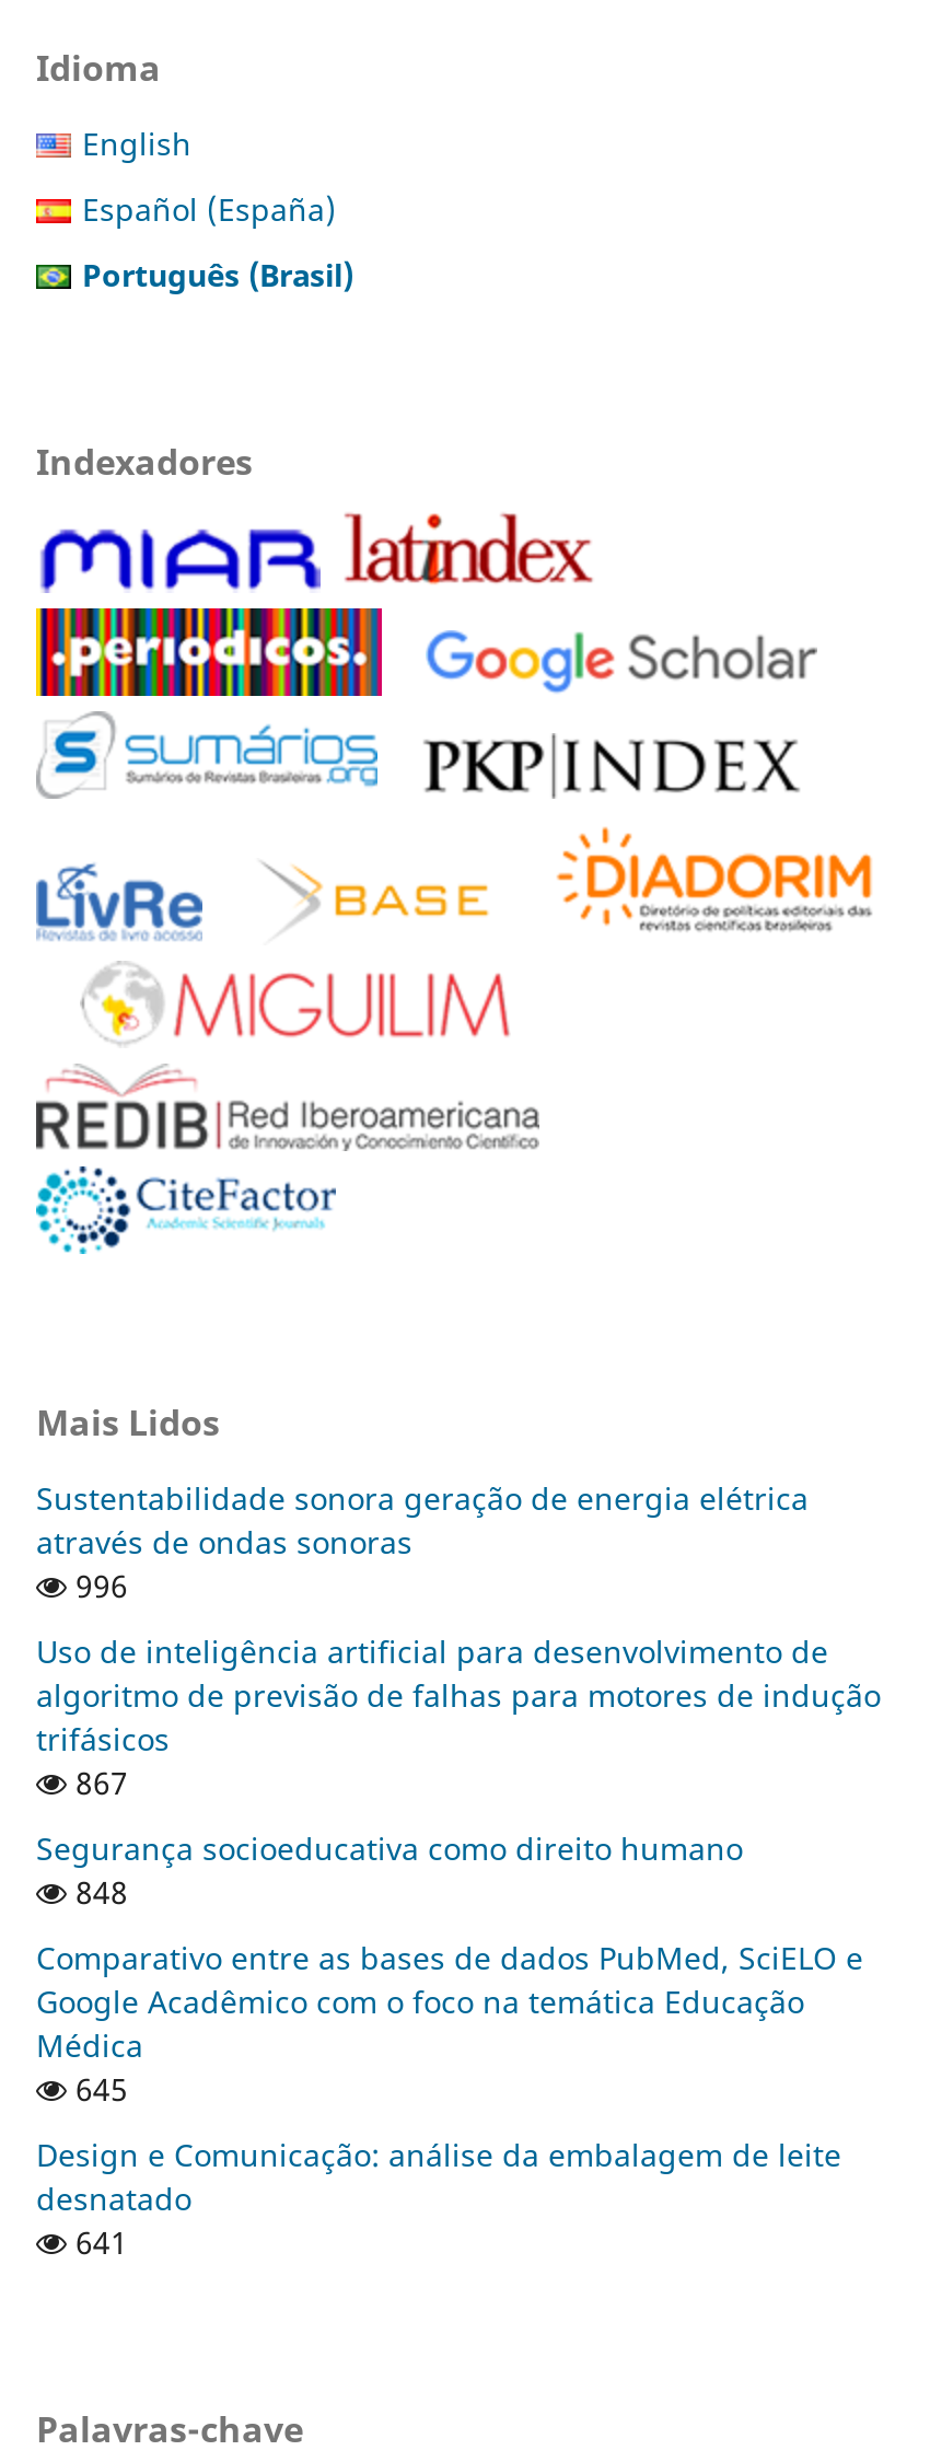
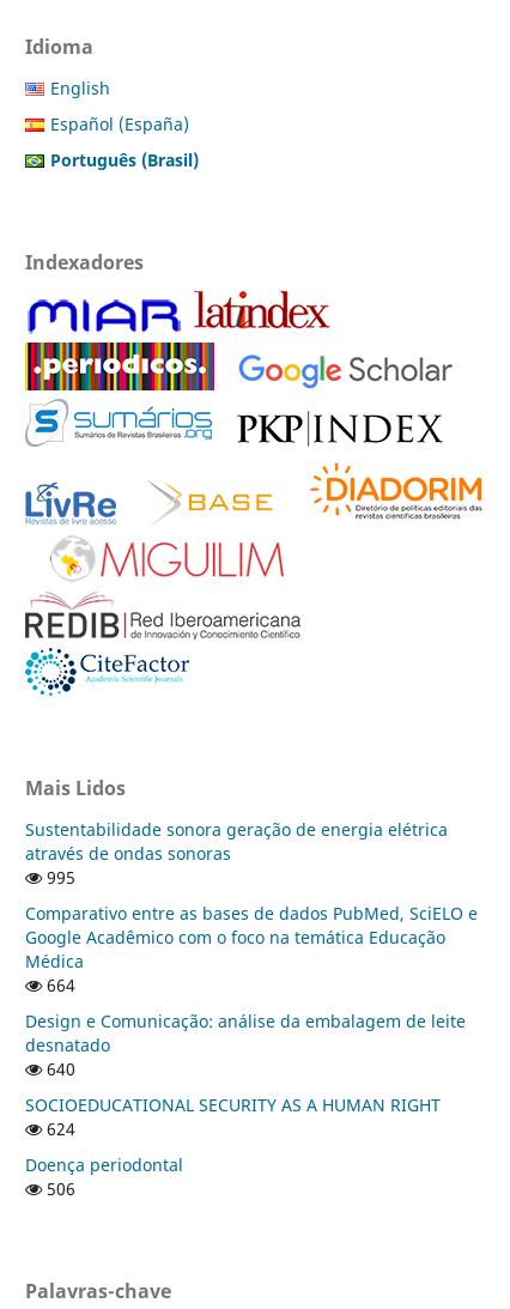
[36,1565,881,1912] 996 | Uso de inteligência artificial para desenvolvimento de | algoritmo de previsão de falhas para motores de indução | trifásicos | 867 | Segurança socioeducativa como direito humano | 848 -> [42,866,75,889] 995
moved [36,1936,863,2065] -> [25,902,478,972]: Comparativo entre as bases de dados PubMed, SciELO e | Google Acadêmico com o foco na temática Educação | Médica
[67,2068,128,2109] 645 -> [42,973,75,996] 664
moved [36,2133,841,2218] -> [25,1009,466,1056]: Design e Comunicação: análise da embalagem de leite | desnatado
[67,2221,128,2262] 641 -> [25,1057,441,1200] 640 | SOCIOEDUCATIONAL SECURITY AS A HUMAN RIGHT | 624 | Doença periodontal | 506

